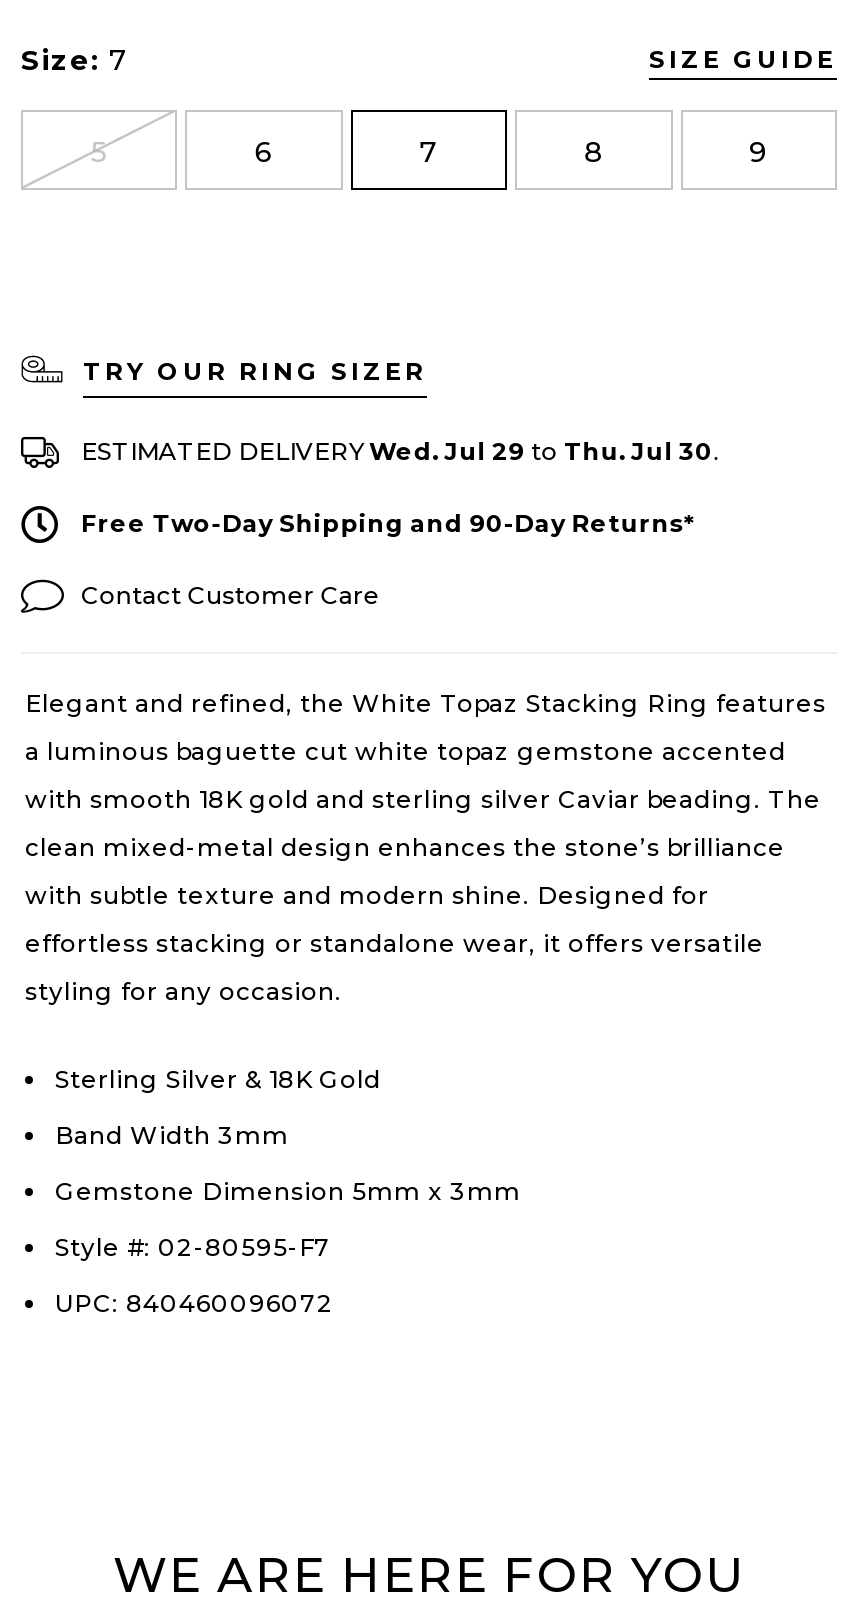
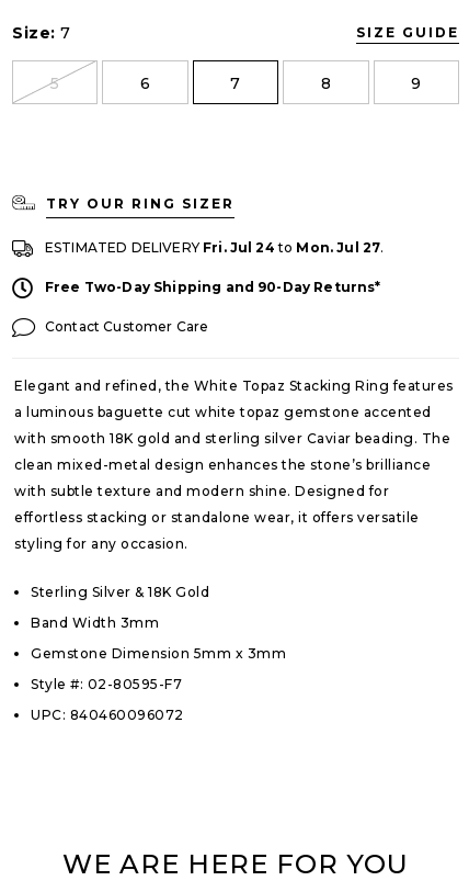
[81,436,720,466] ESTIMATED DELIVERY Wed. Jul 29 to Thu. Jul 30. -> [45,239,384,256] ESTIMATED DELIVERY Fri. Jul 24 to Mon. Jul 27.

